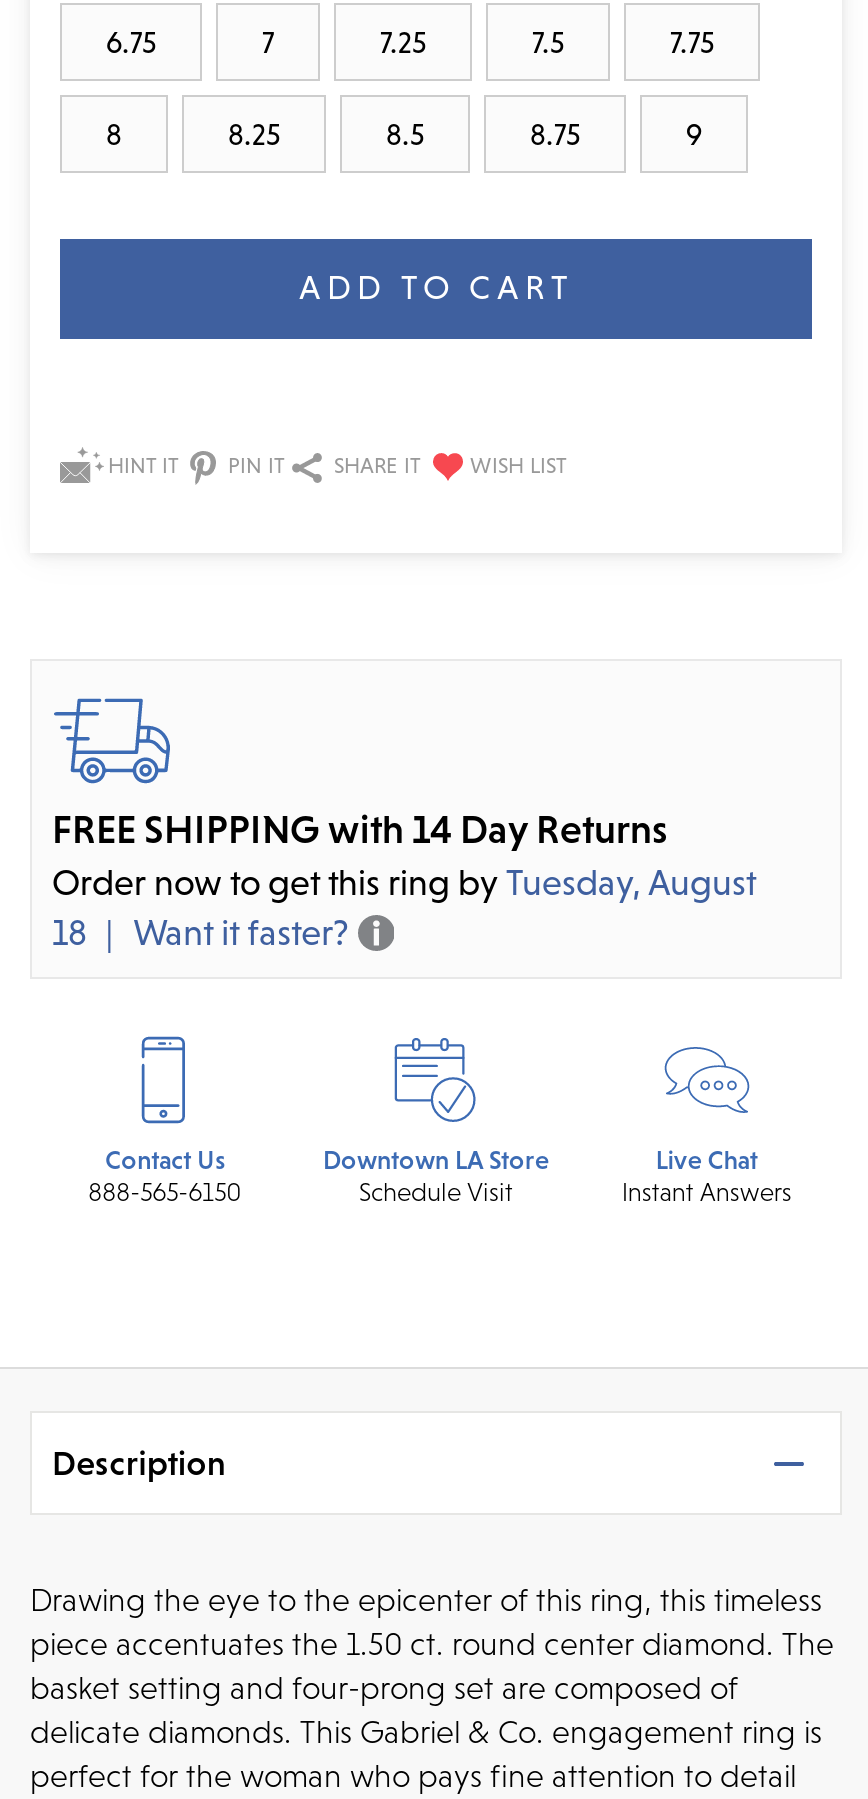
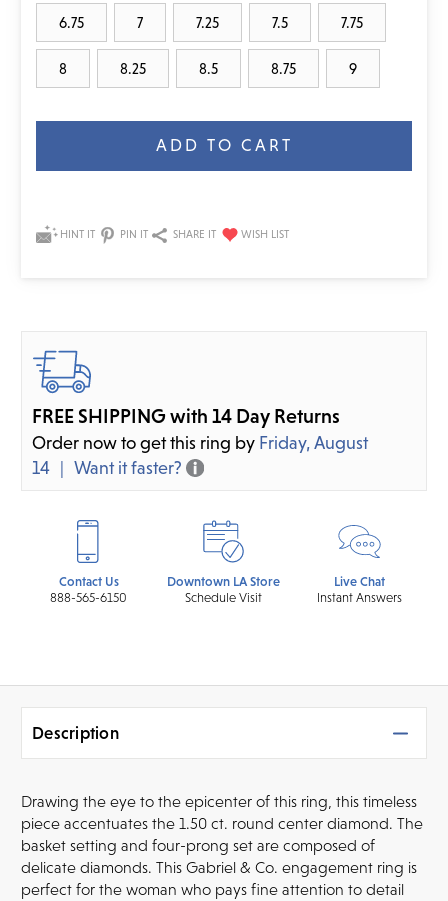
[52,861,756,903] Order now to get this ring by Tuesday, August -> [32,432,368,453] Order now to get this ring by Friday, August
[52,911,349,953] 18 Want it faster? -> [32,457,182,478] 14 Want it faster?

